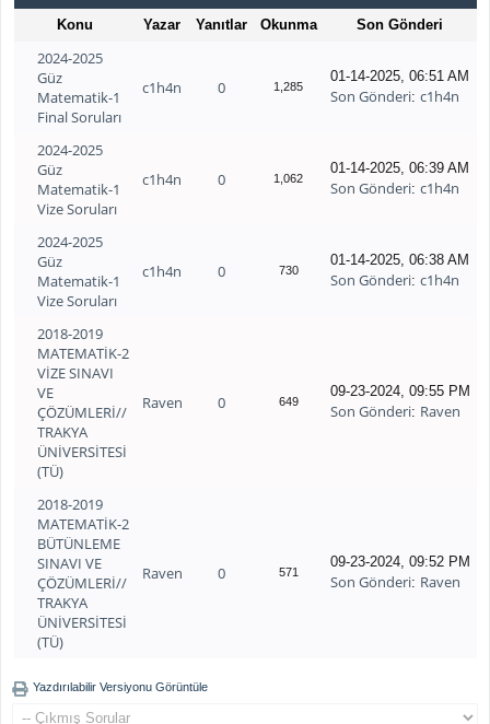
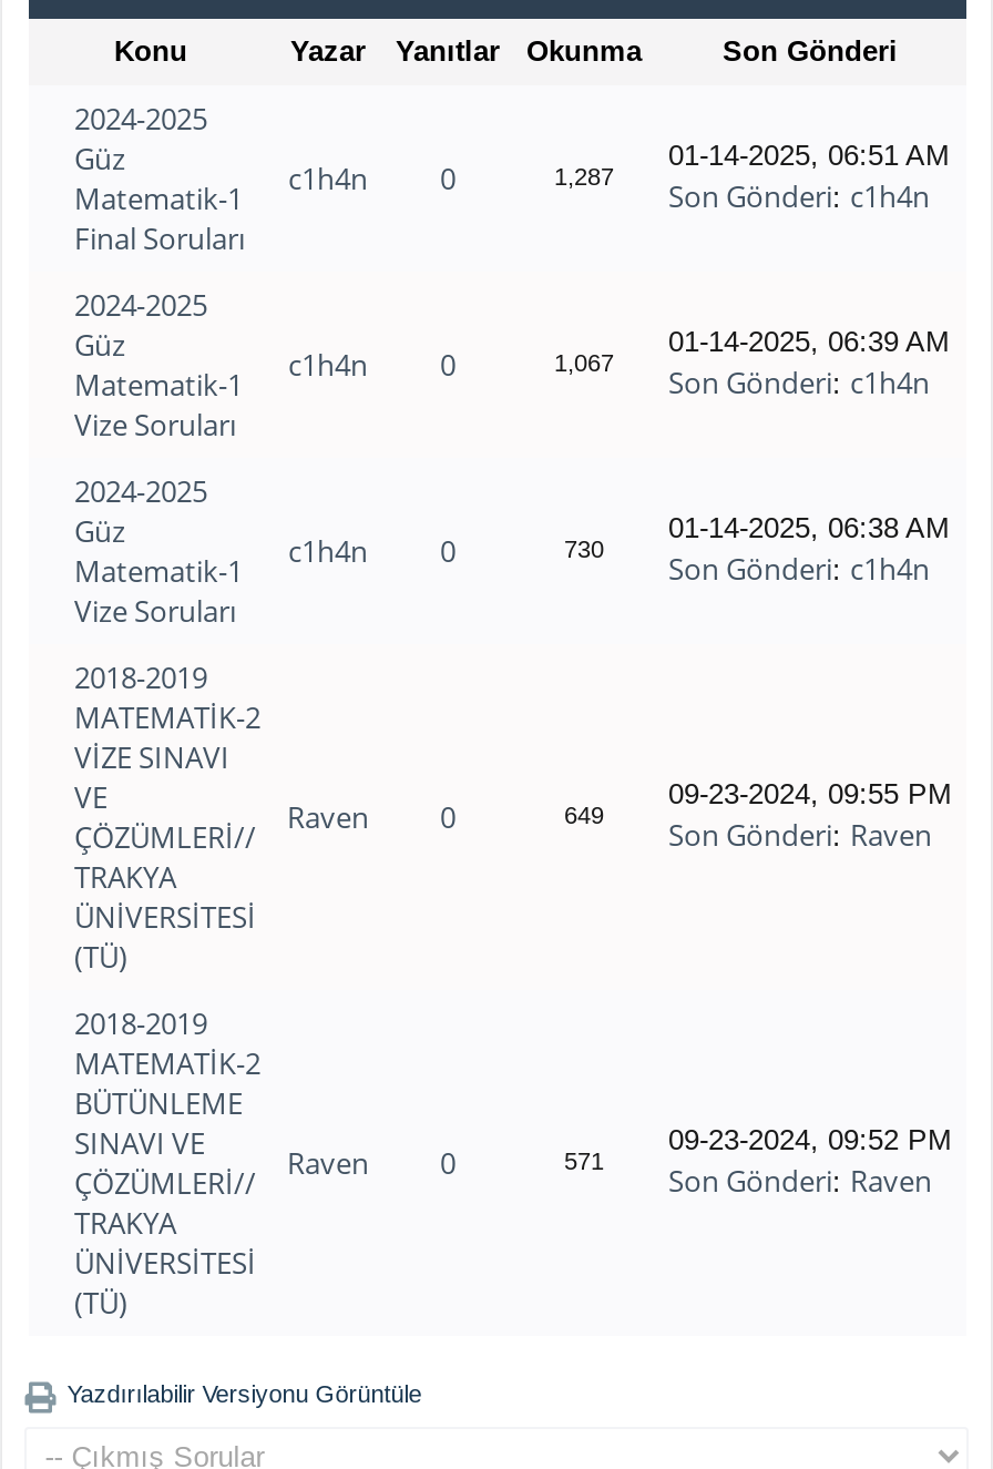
[273,80,303,93] 1,285 -> [554,163,614,190] 1,287
[273,172,303,185] 1,062 -> [554,349,614,376] 1,067

